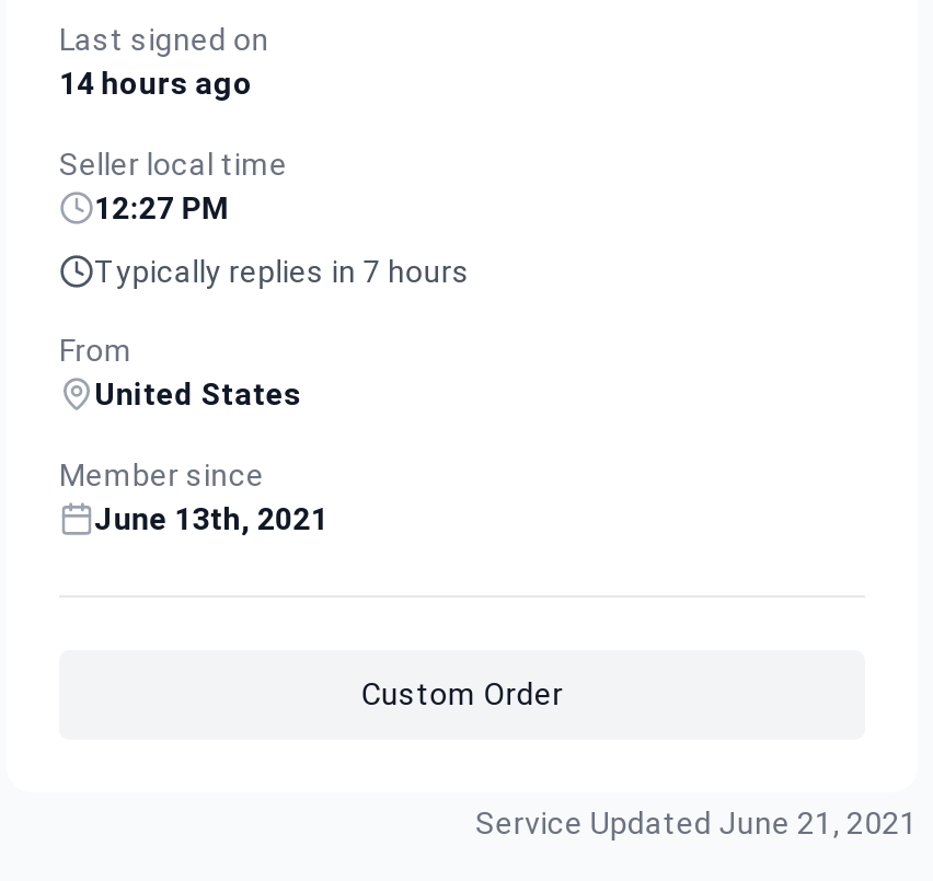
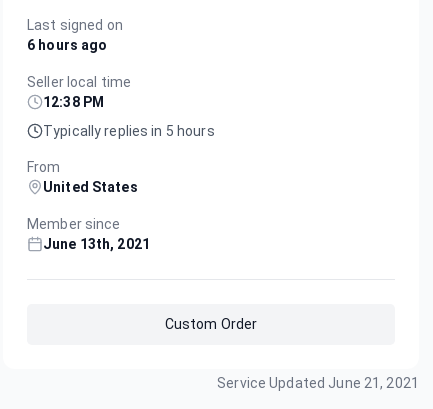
[59,65,253,100] 14 hours ago -> [27,37,107,53] 6 hours ago
[94,190,228,225] 12:27 PM -> [43,94,104,110] 12:38 PM
[94,253,470,288] Typically replies in 7 hours -> [43,123,215,139] Typically replies in 5 hours

